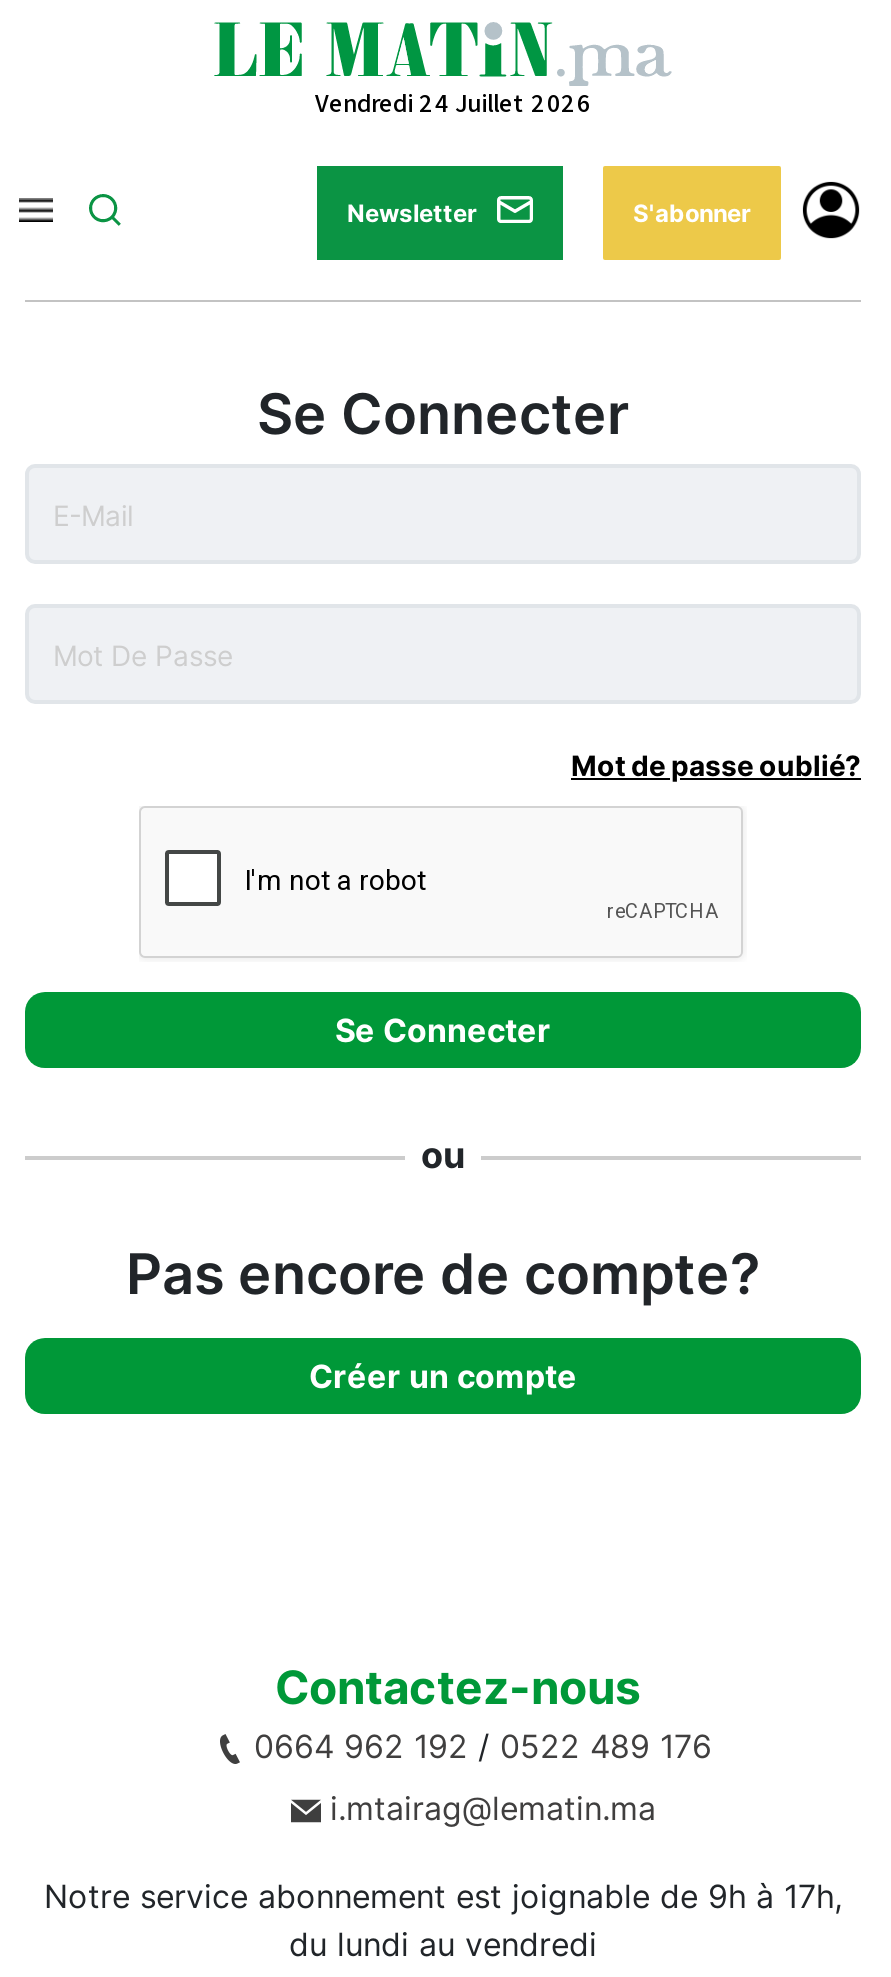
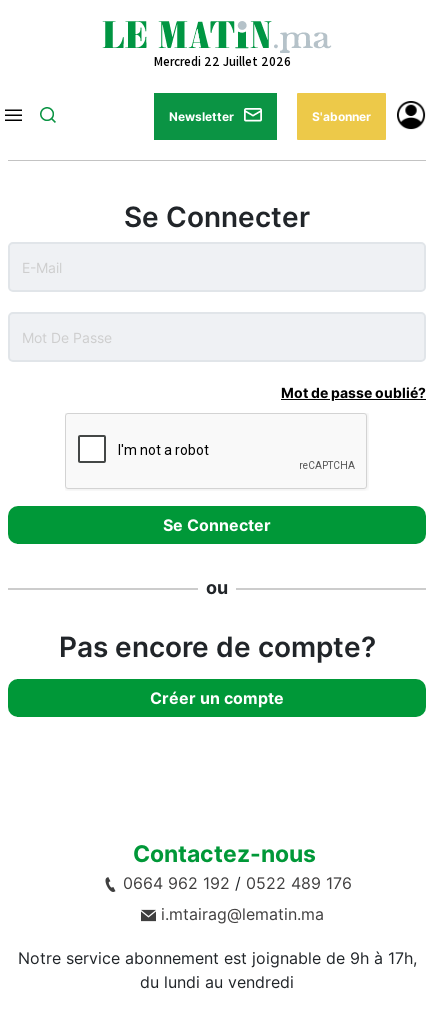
[315,86,591,120] Vendredi 24 Juillet 2026 -> [153,53,290,70] Mercredi 22 Juillet 2026

